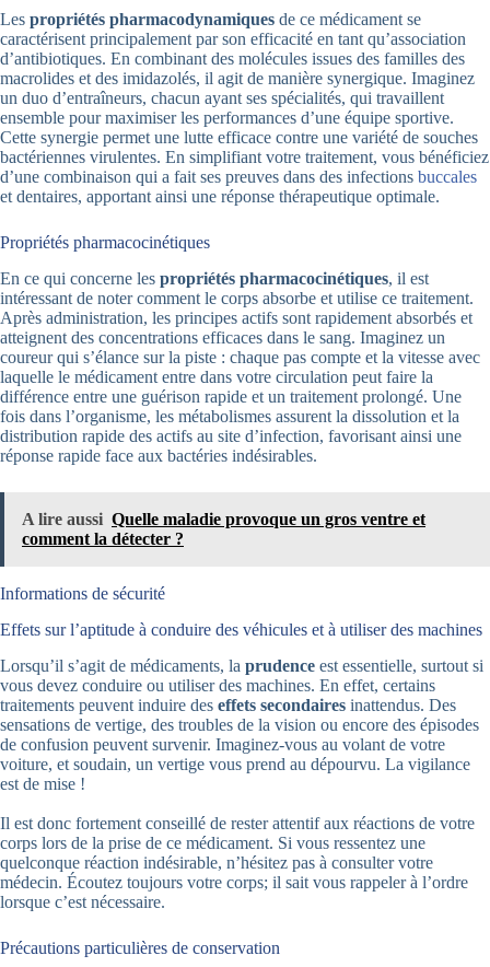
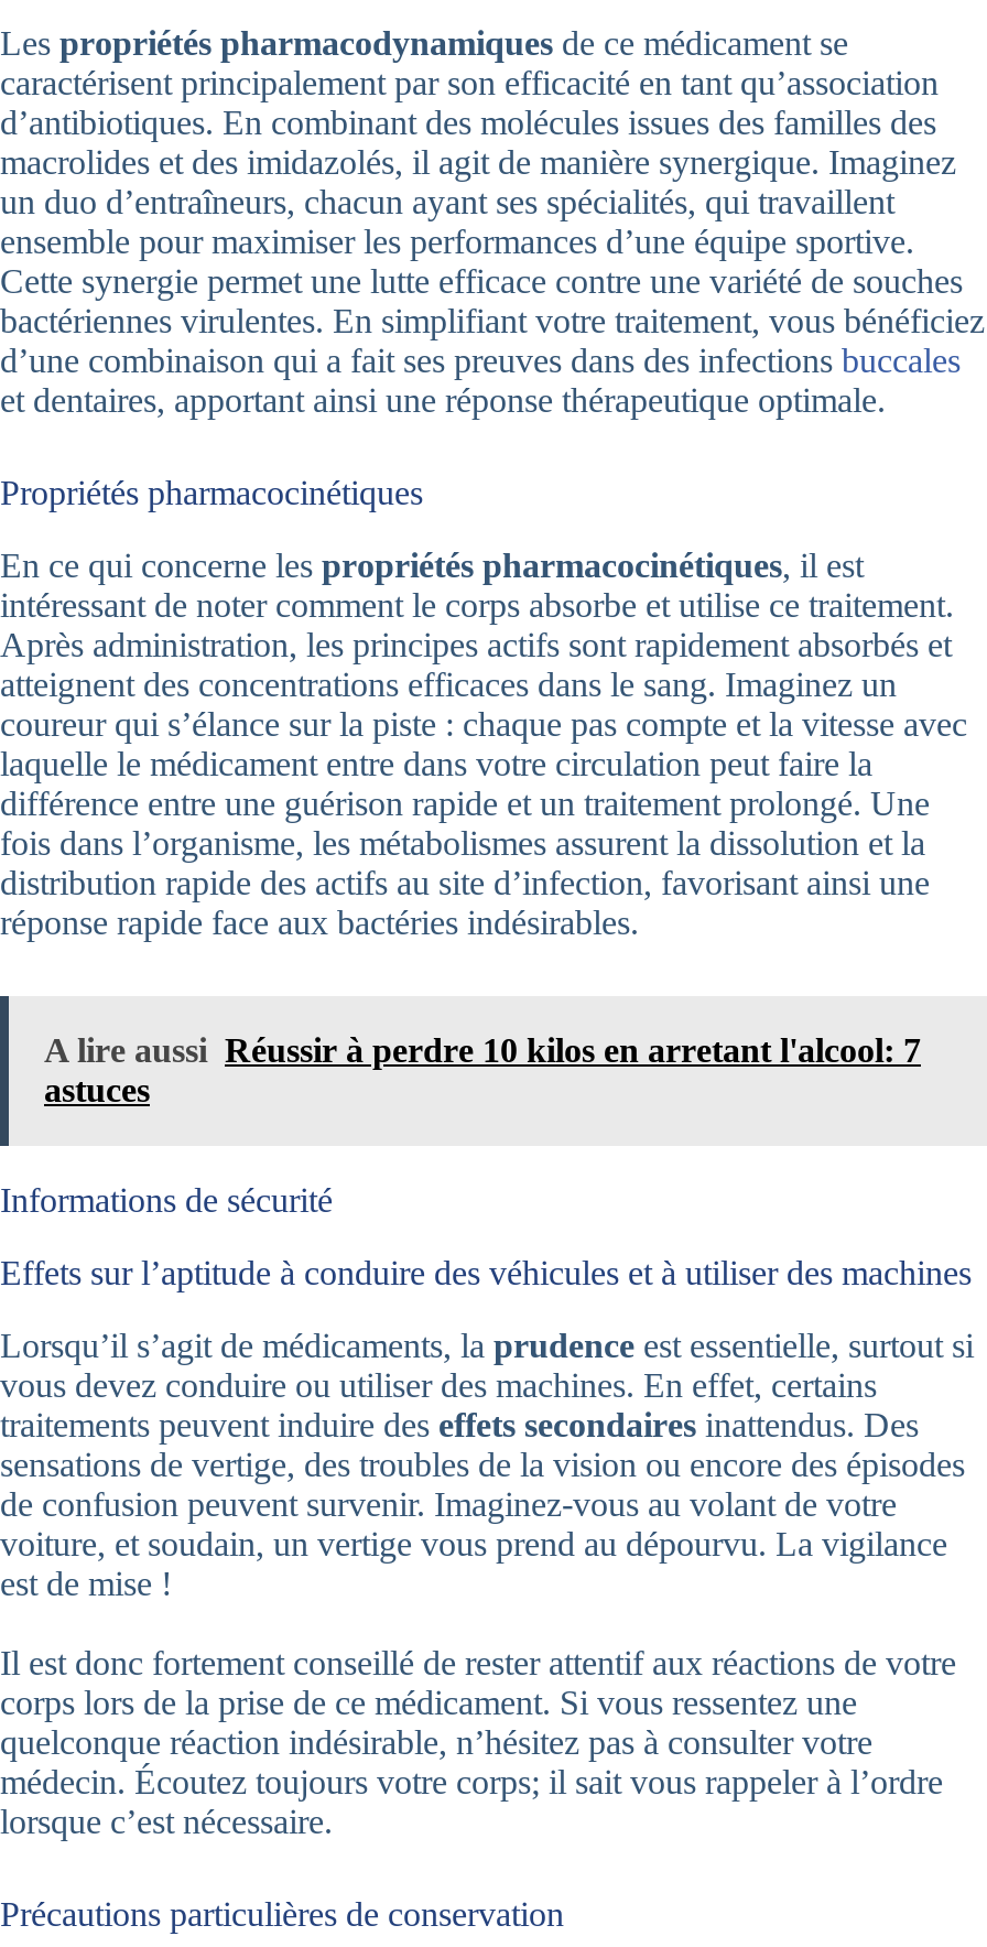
[22,510,425,548] A lire aussi Quelle maladie provoque un gros ventre et | comment la détecter ? -> [44,1031,921,1108] A lire aussi Réussir à perdre 10 kilos en arretant l'alcool: 7 | astuces

